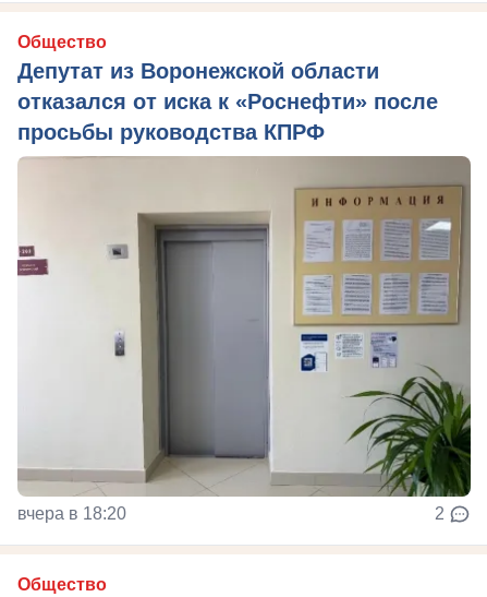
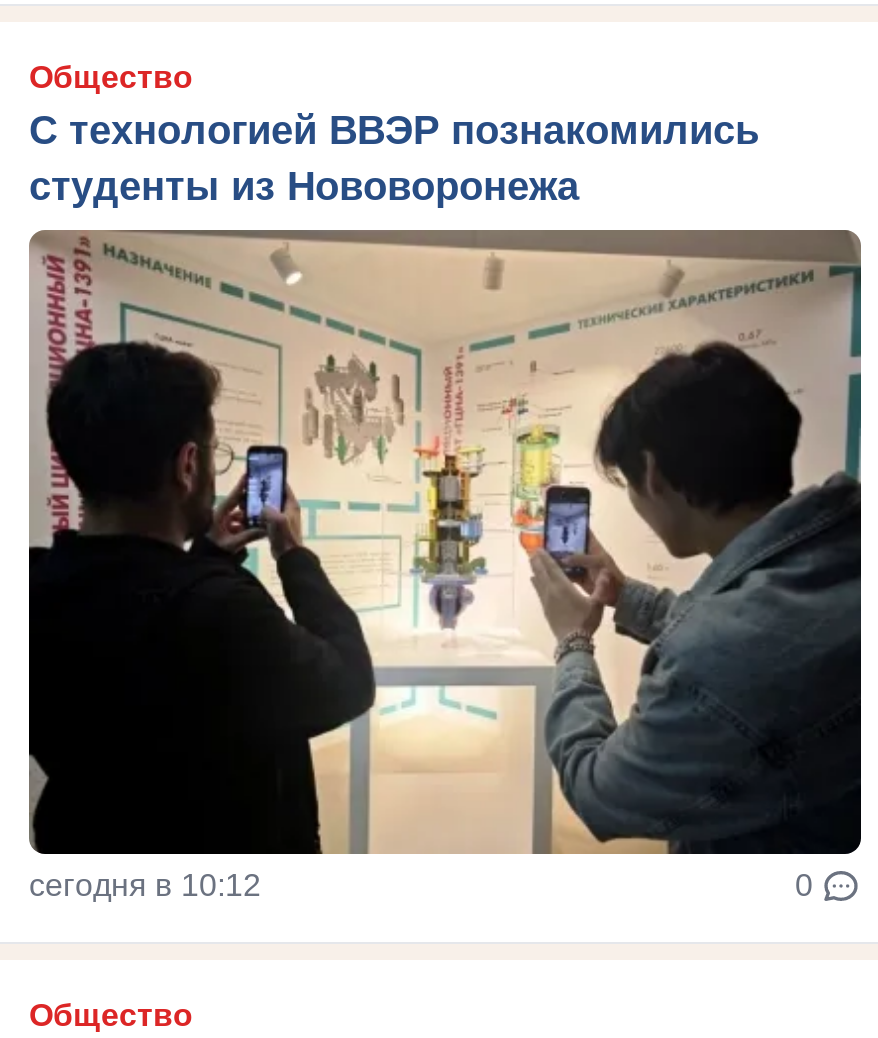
[17,58,438,144] Депутат из Воронежской области | отказался от иска к «Роснефти» после | просьбы руководства КПРФ -> [29,107,759,207] С технологией ВВЭР познакомились | студенты из Нововоронежа
[17,157,472,522] [image] | вчера в 18:20 | 2 -> [27,232,861,901] [image] | сегодня в 10:12 | 0

